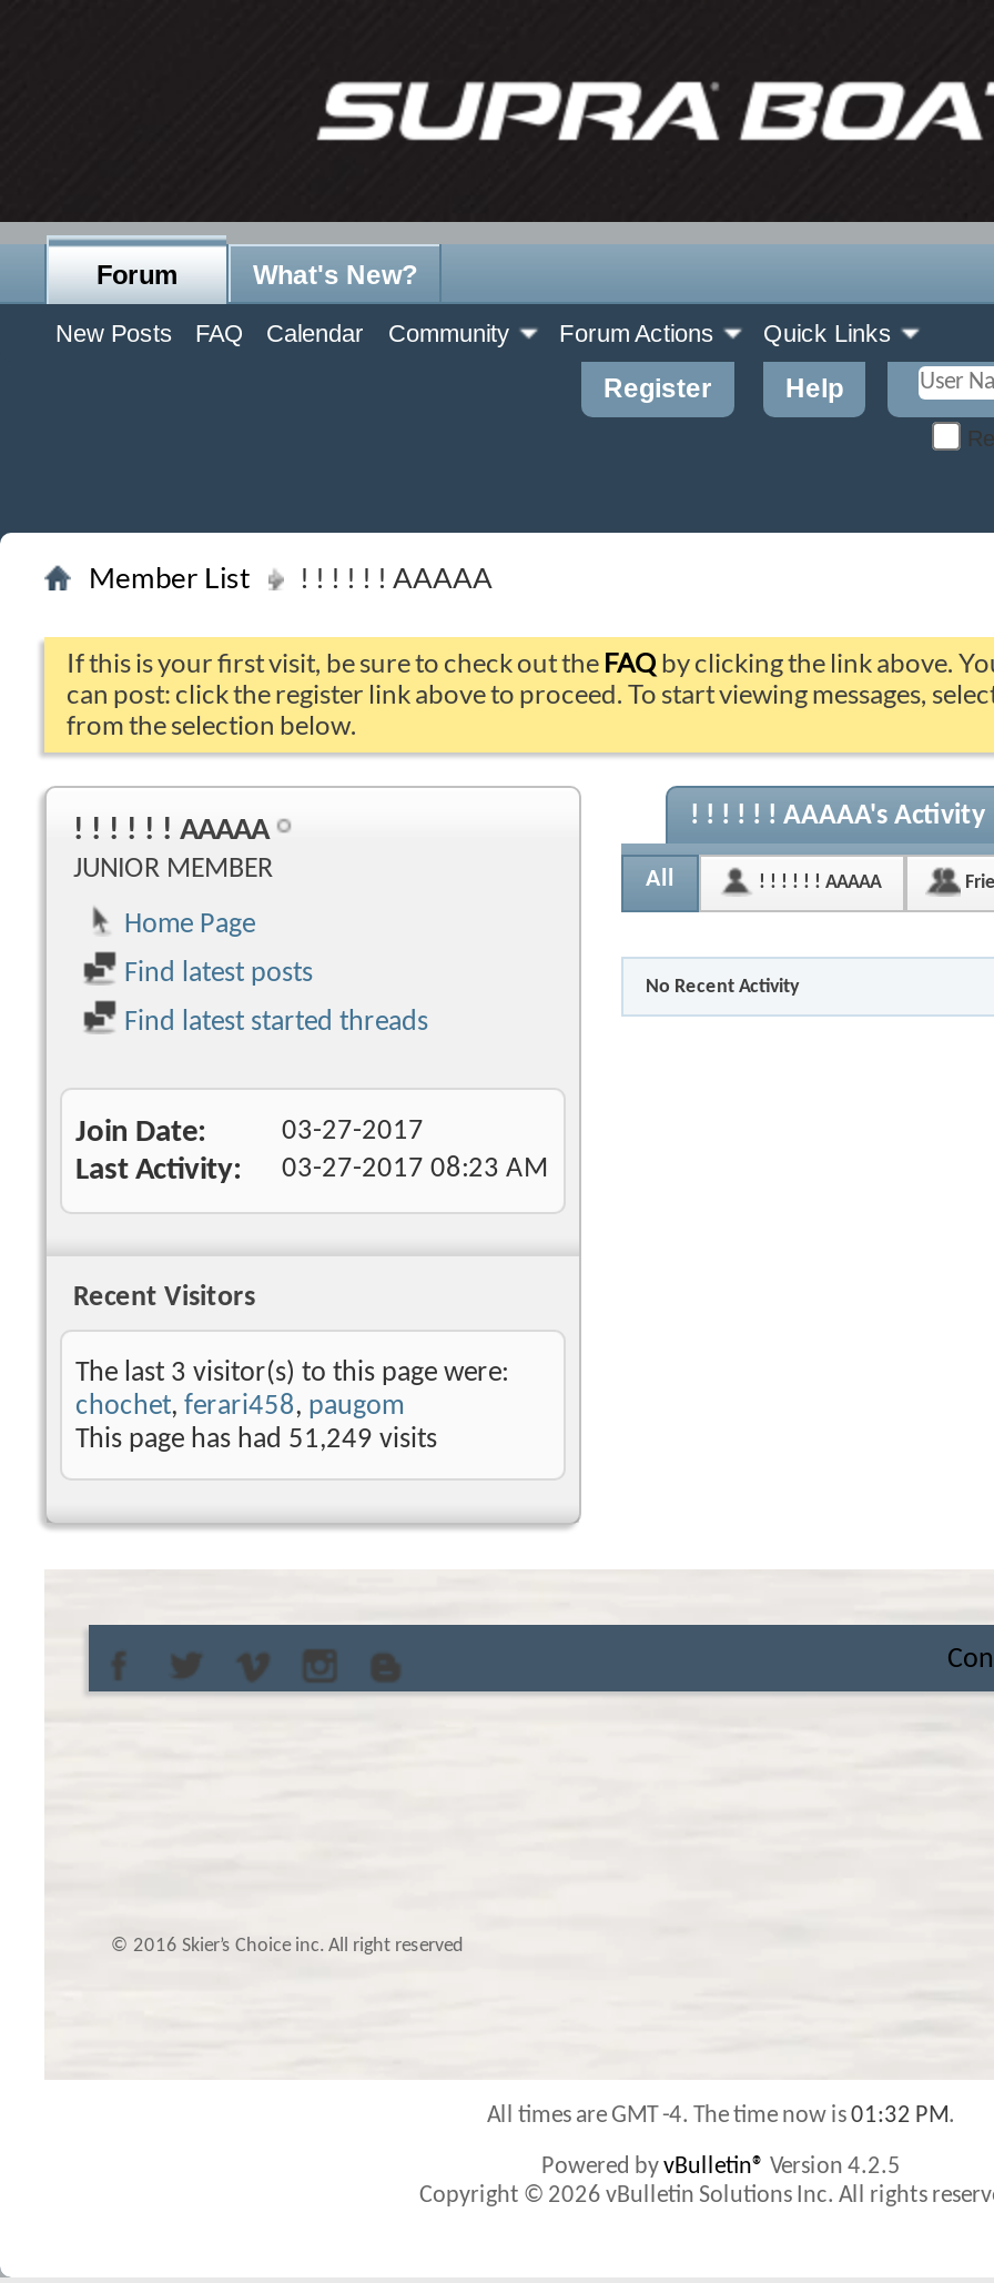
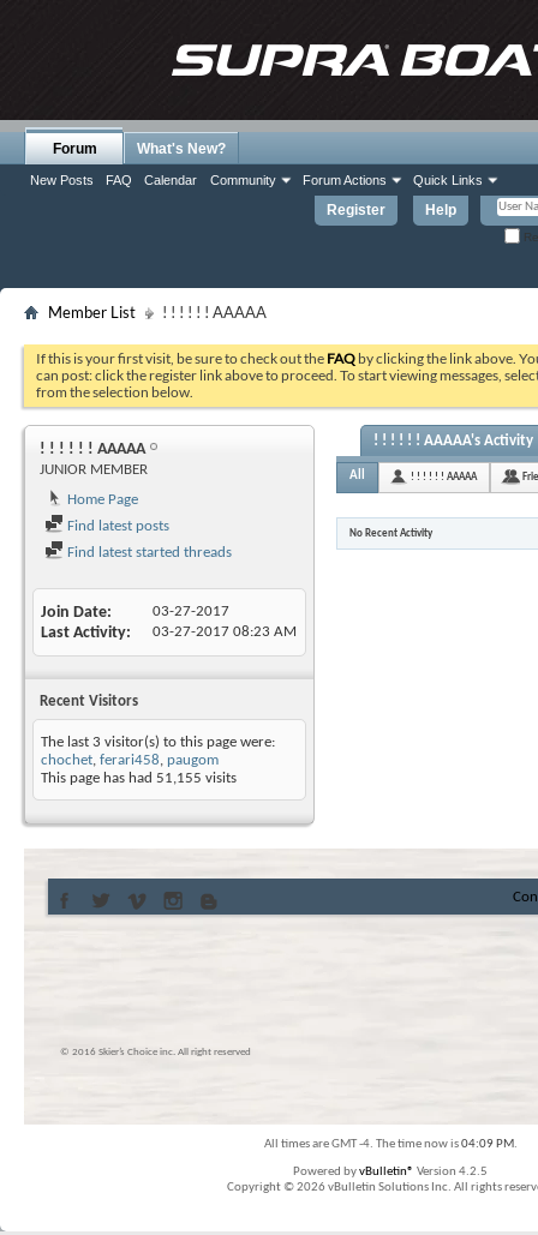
[75,1425,437,1454] This page has had 51,249 visits -> [41,771,237,786] This page has had 51,155 visits
[487,2104,955,2129] All times are GMT -4. The time now is 01:32 PM. -> [264,1138,517,1151] All times are GMT -4. The time now is 04:09 PM.

